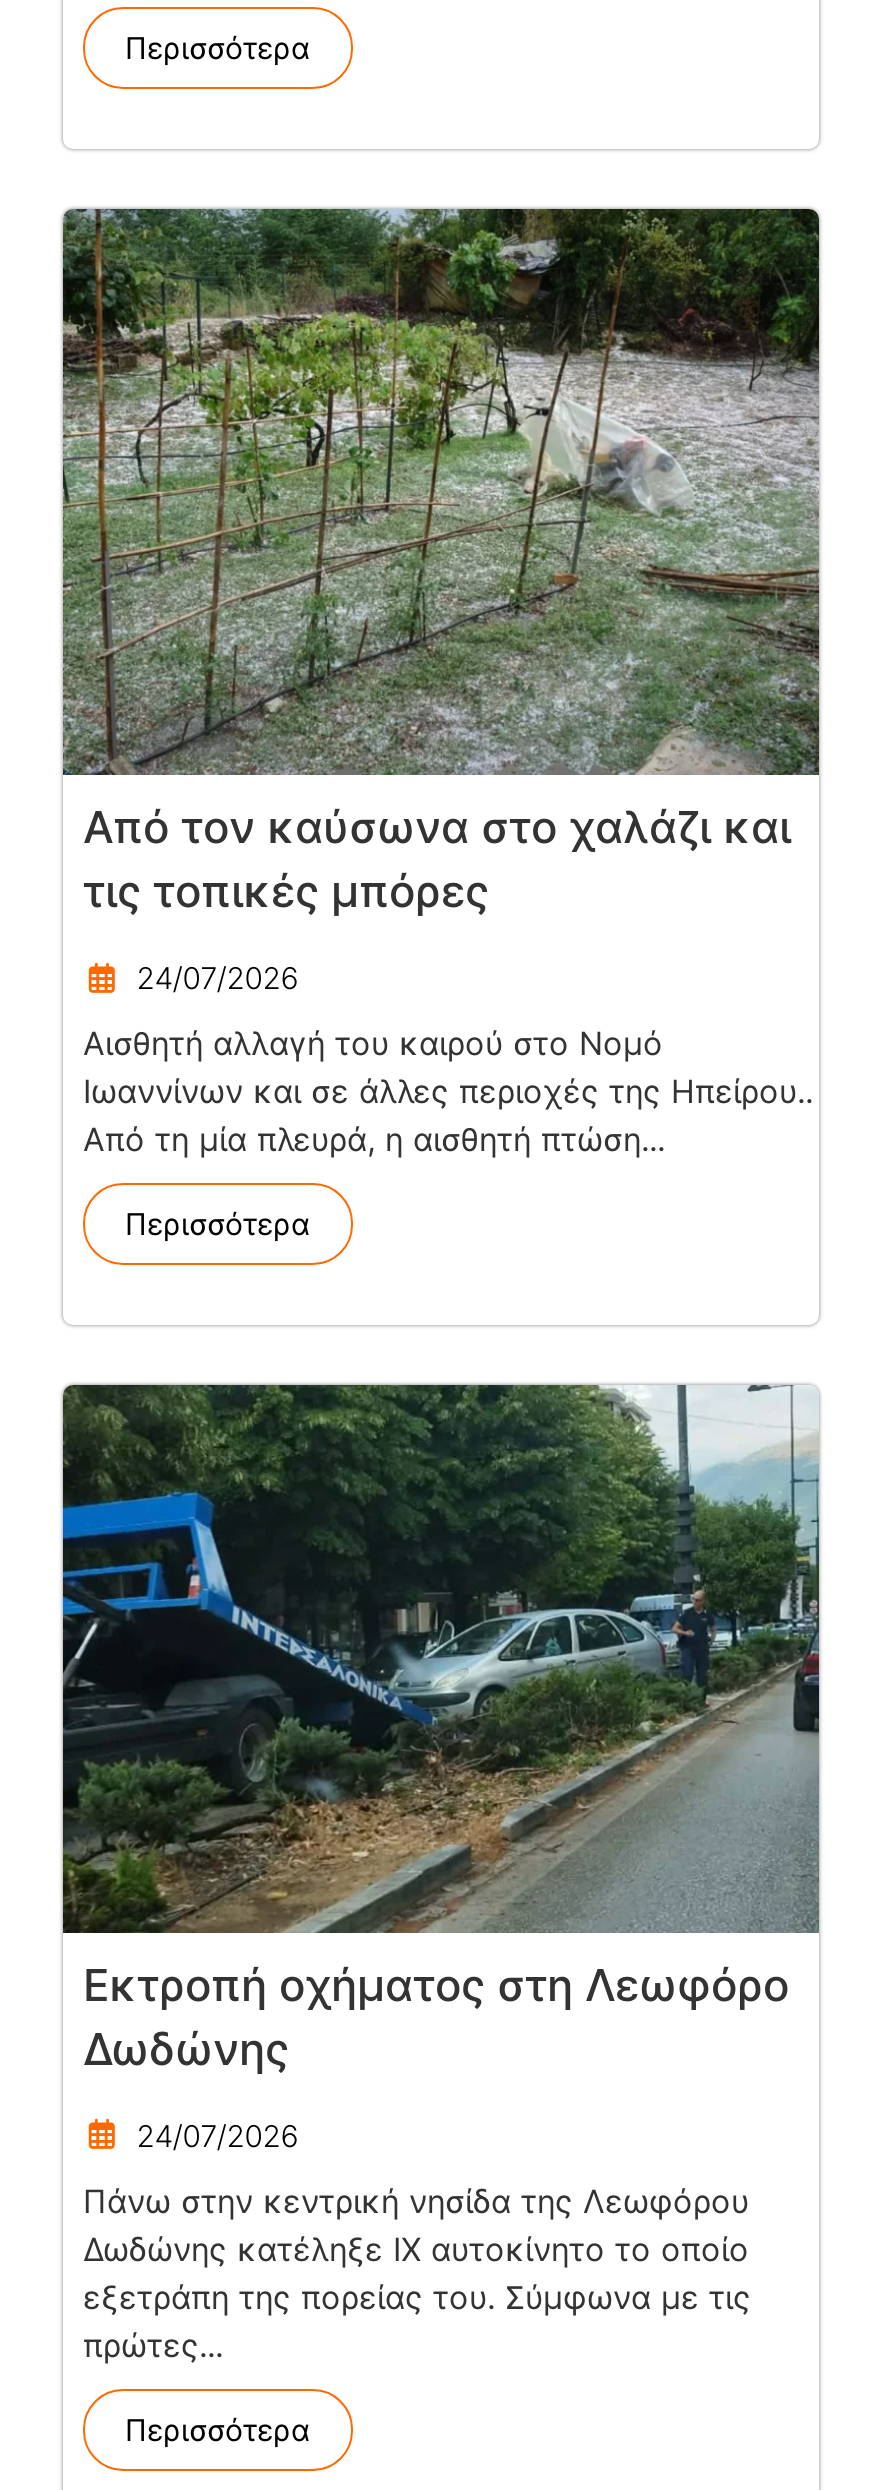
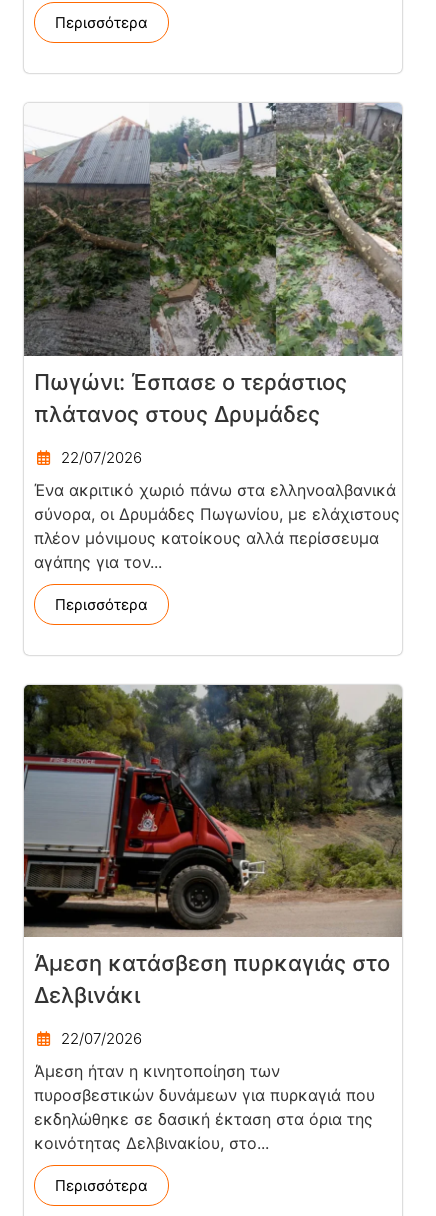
[61,206,821,917] [image] | Από τον καύσωνα στο χαλάζι και | τις τοπικές μπόρες -> [24,103,402,427] [image] | Πωγώνι: Έσπασε ο τεράστιος | πλάτανος στους Δρυμάδες
[137,959,299,997] 24/07/2026 -> [61,448,142,467] 22/07/2026
[83,1023,813,1159] Αισθητή αλλαγή του καιρού στο Νομό | Ιωαννίνων και σε άλλες περιοχές της Ηπείρου.. | Από τη μία πλευρά, η αισθητή πτώση... -> [34,480,400,572] Ένα ακριτικό χωριό πάνω στα ελληνοαλβανικά | σύνορα, οι Δρυμάδες Πωγωνίου, με ελάχιστους | πλέον μόνιμους κατοίκους αλλά περίσσευμα | αγάπης για τον...
[61,1382,821,2075] [image] | Εκτροπή οχήματος στη Λεωφόρο | Δωδώνης -> [23,684,402,1008] [image] | Άμεση κατάσβεση πυρκαγιάς στο | Δελβινάκι
[137,2117,299,2155] 24/07/2026 -> [61,1029,142,1048] 22/07/2026
[83,2181,751,2365] Πάνω στην κεντρική νησίδα της Λεωφόρου | Δωδώνης κατέληξε ΙΧ αυτοκίνητο το οποίο | εξετράπη της πορείας του. Σύμφωνα με τις | πρώτες... -> [34,1061,375,1153] Άμεση ήταν η κινητοποίηση των | πυροσβεστικών δυνάμεων για πυρκαγιά που | εκδηλώθηκε σε δασική έκταση στα όρια της | κοινότητας Δελβινακίου, στο...

